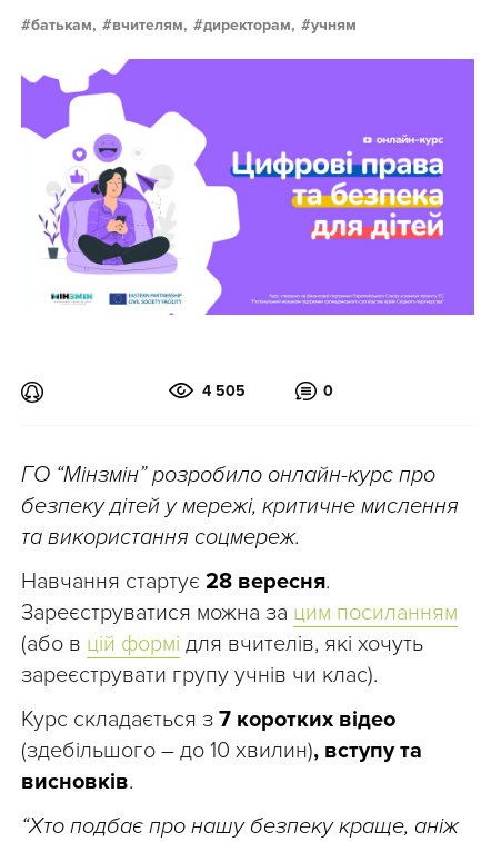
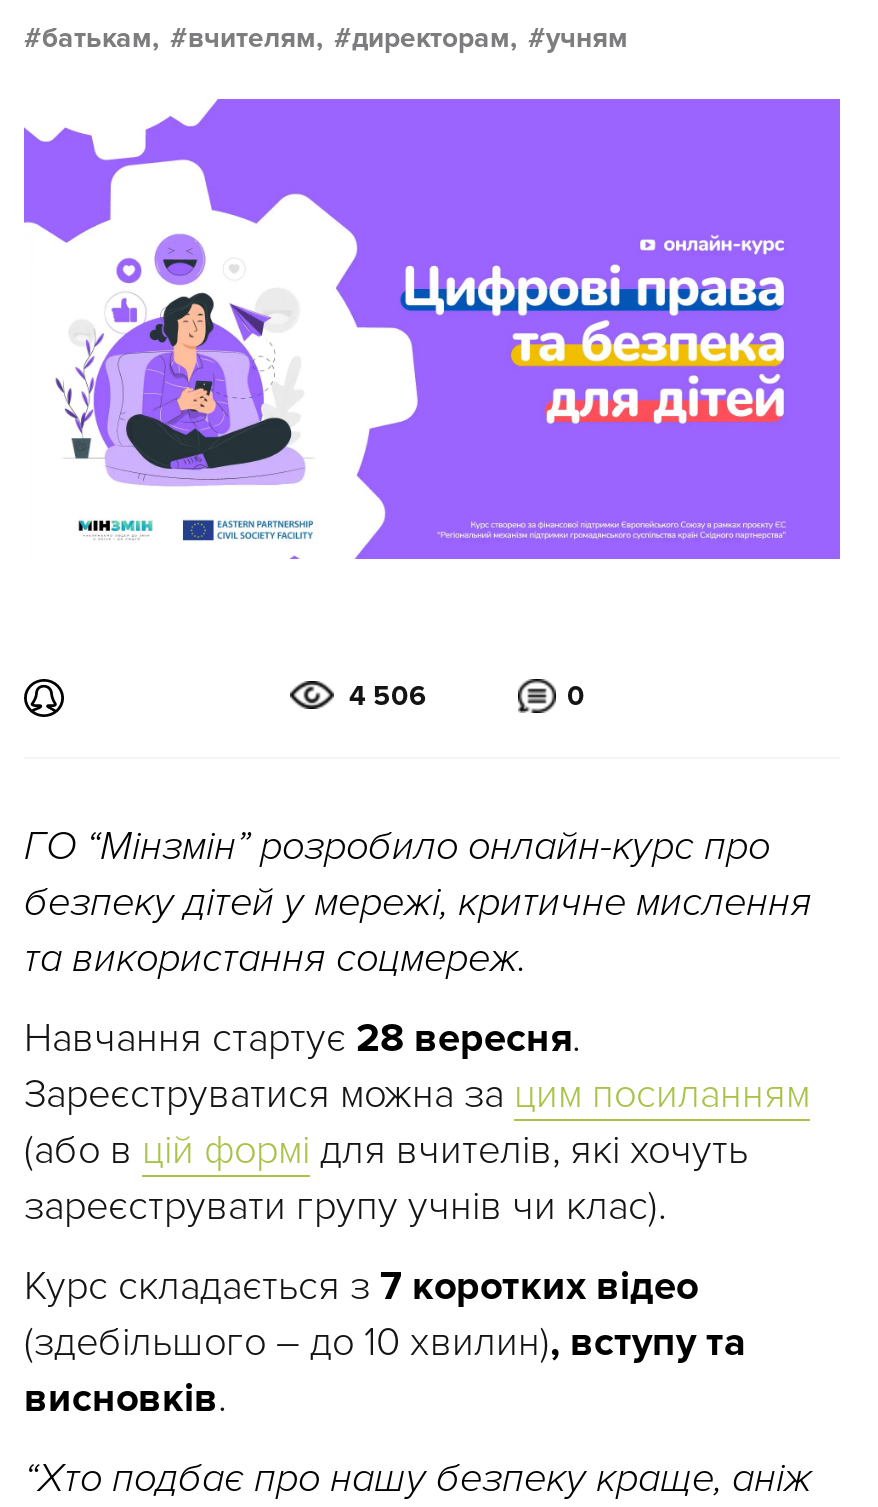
[202,382,245,400] 4 505 -> [349,679,427,713] 4 506

